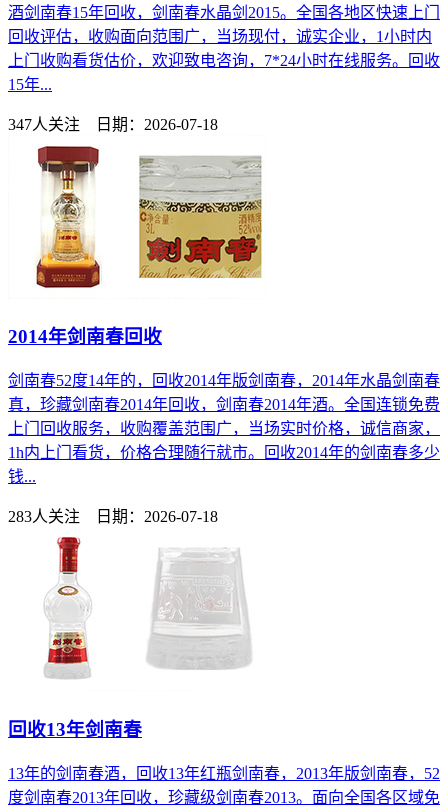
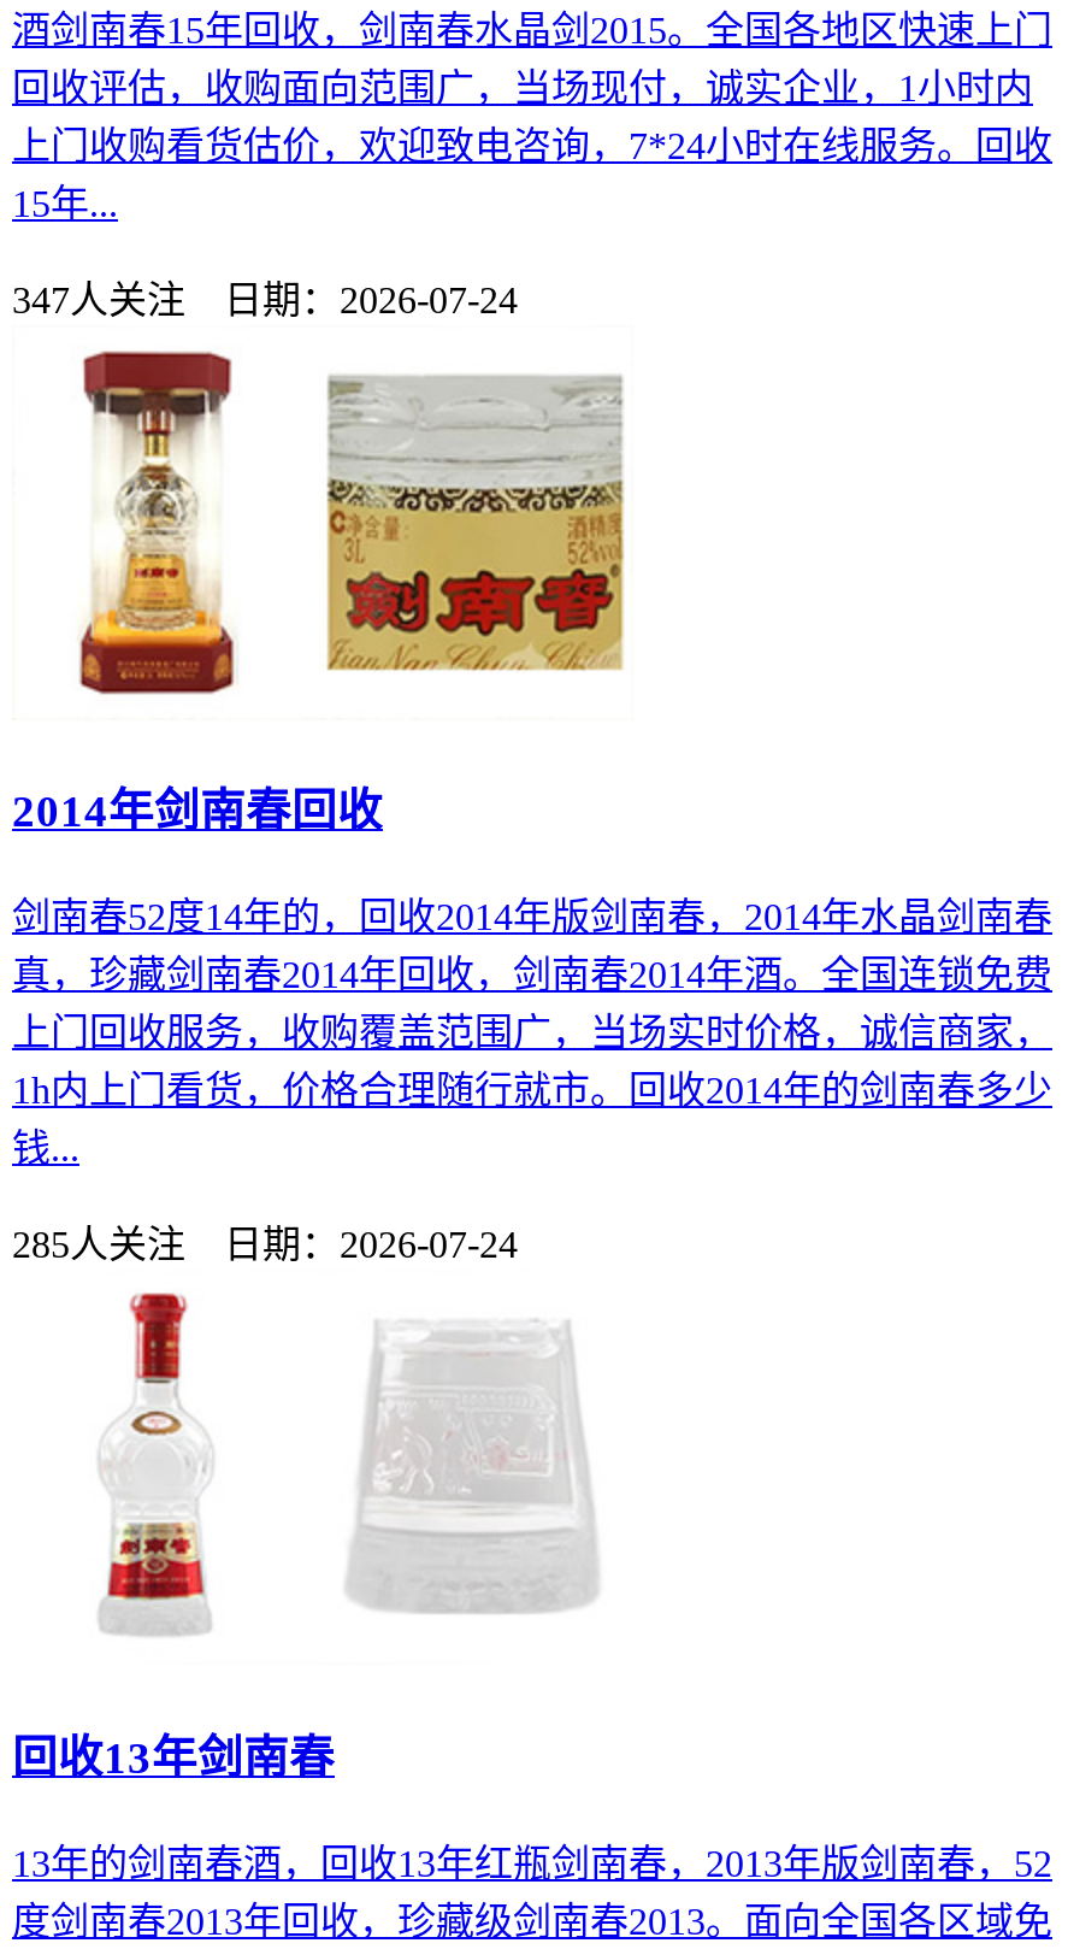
[8,116,218,133] 347人关注 日期：2026-07-18 -> [12,279,518,320] 347人关注 日期：2026-07-24
[8,508,218,525] 283人关注 日期：2026-07-18 -> [12,1224,518,1265] 285人关注 日期：2026-07-24

